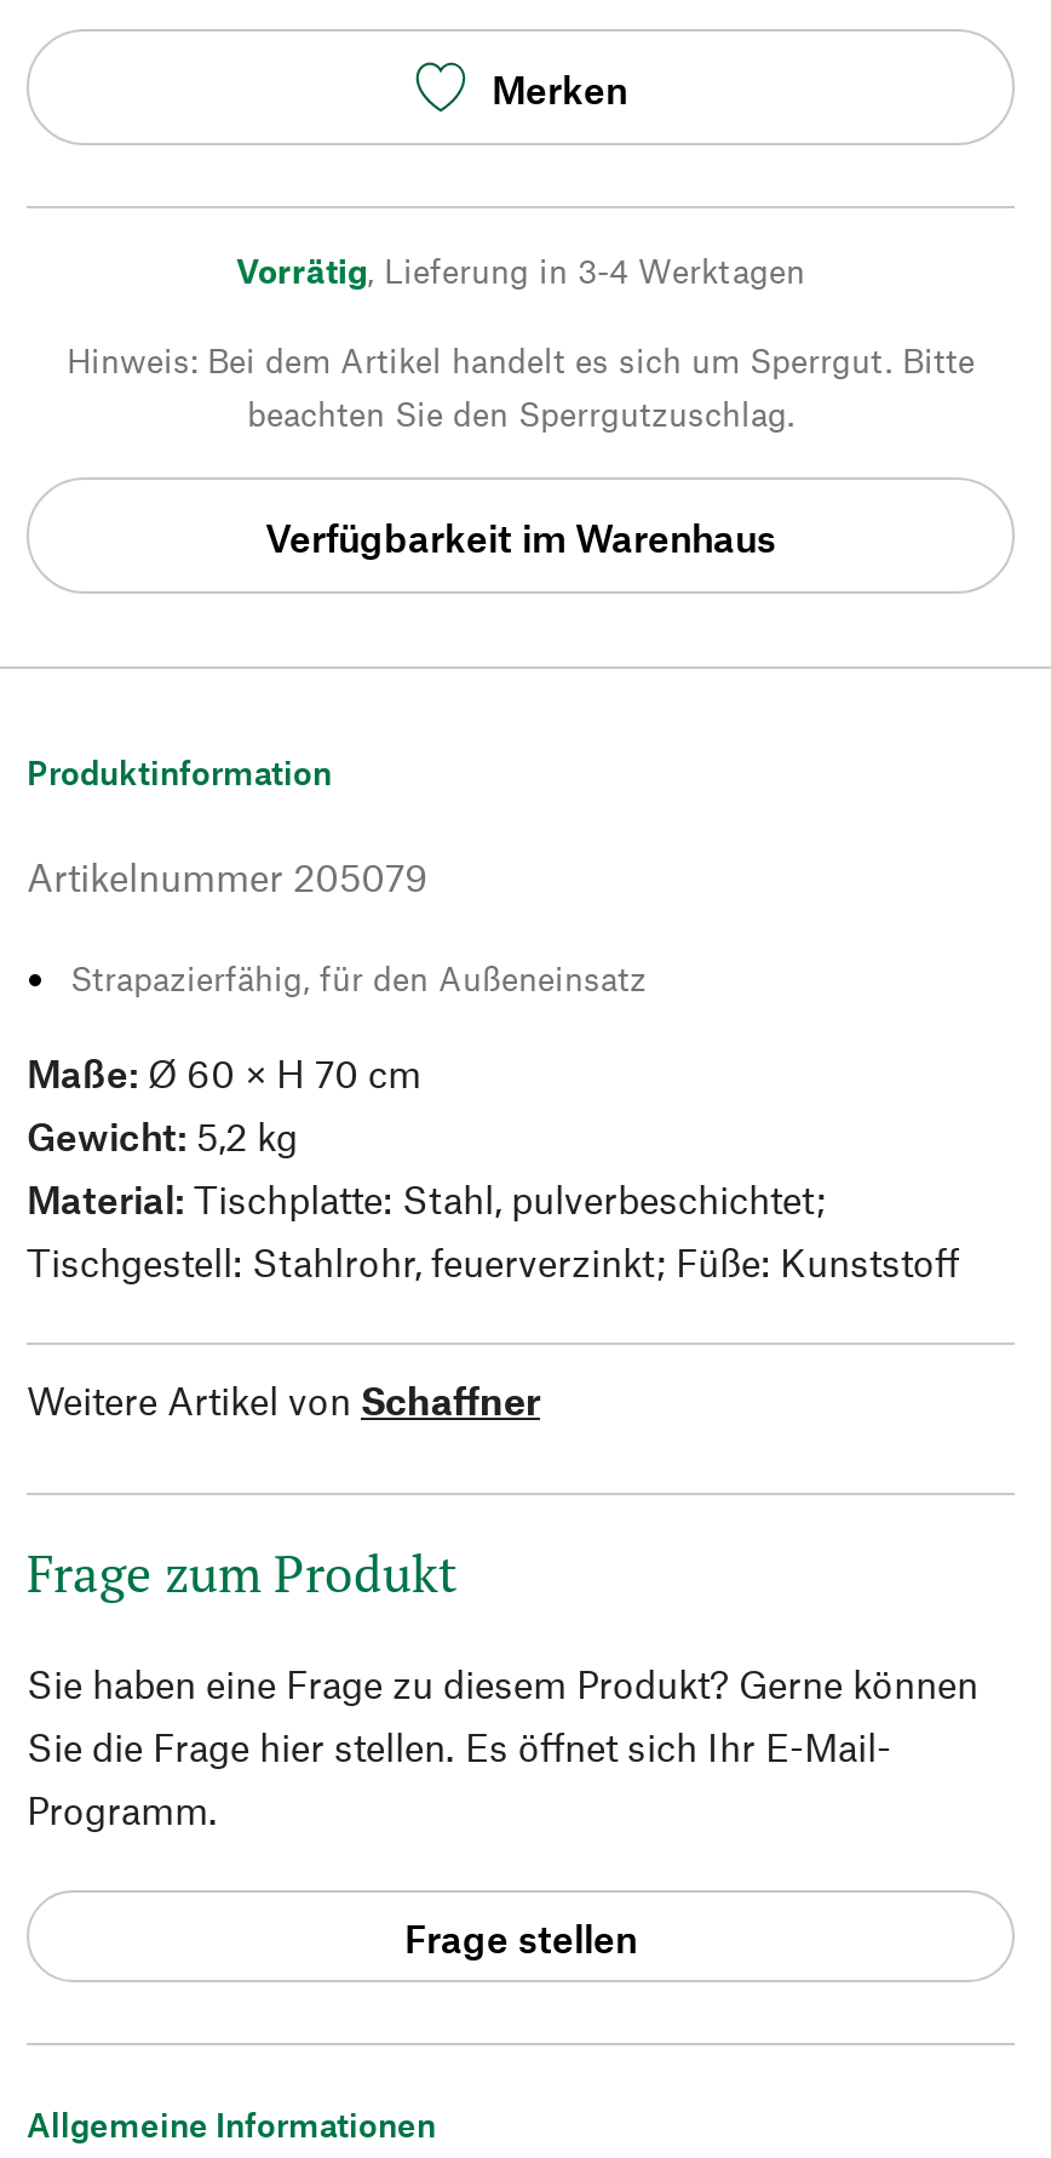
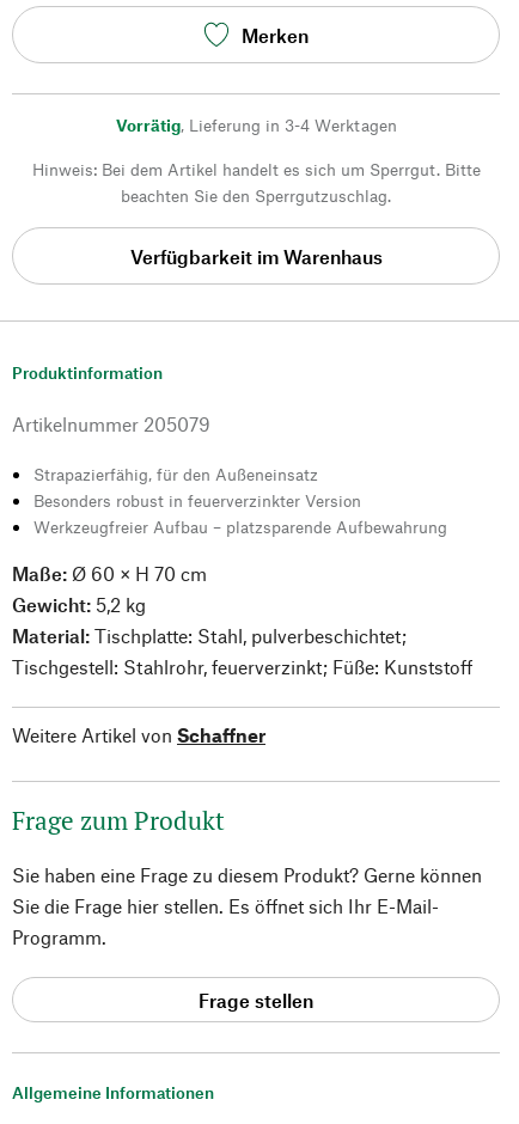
none -> [33,490,447,537] Besonders robust in feuerverzinkter Version | Werkzeugfreier Aufbau – platzsparende Aufbewahrung

